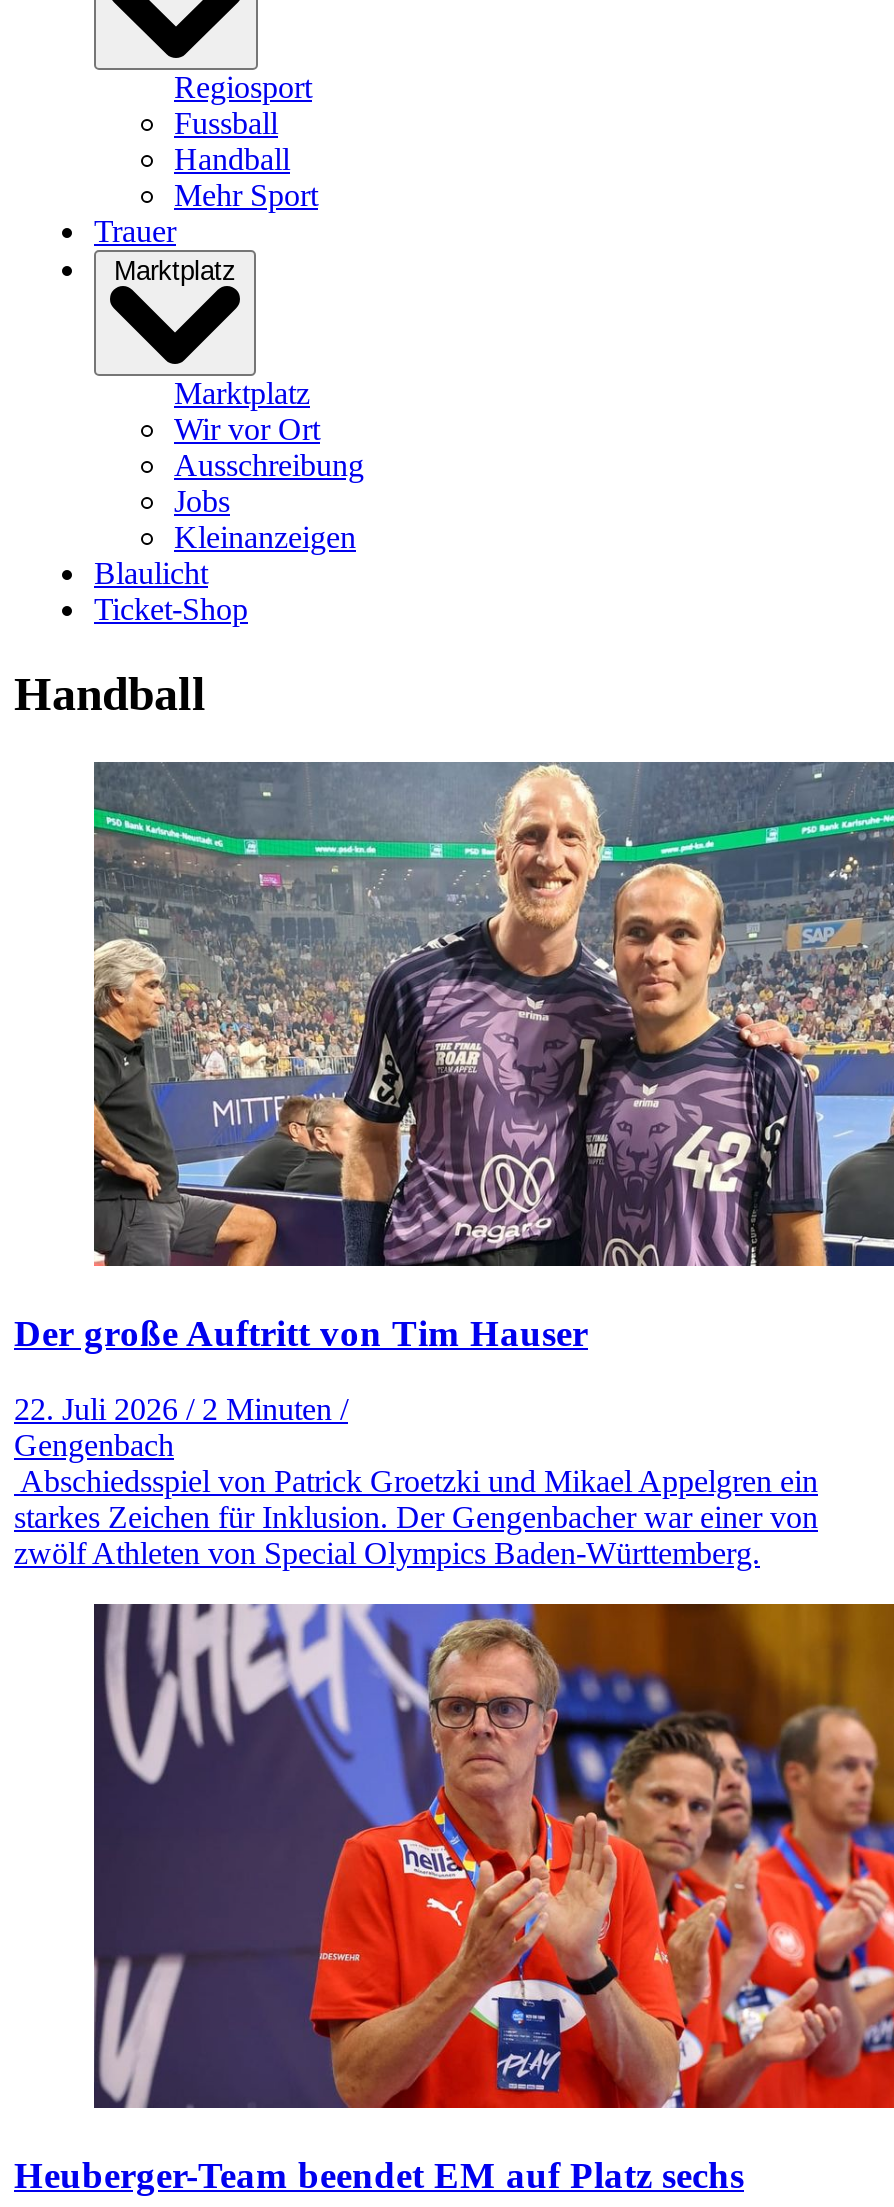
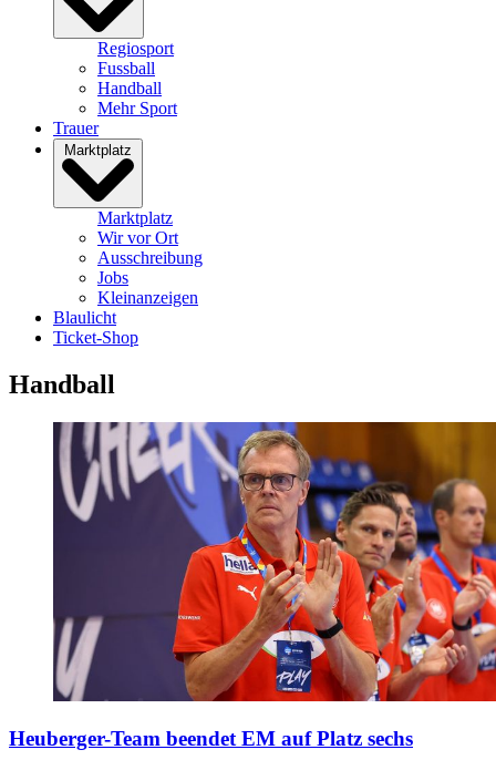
[14,760,888,1571] [image] | Der große Auftritt von Tim Hauser | 22. Juli 2026 / 2 Minuten / | Gengenbach | Abschiedsspiel von Patrick Groetzki und Mikael Appelgren ein | starkes Zeichen für Inklusion. Der Gengenbacher war einer von | zwölf Athleten von Special Olympics Baden-Württemberg. -> none

